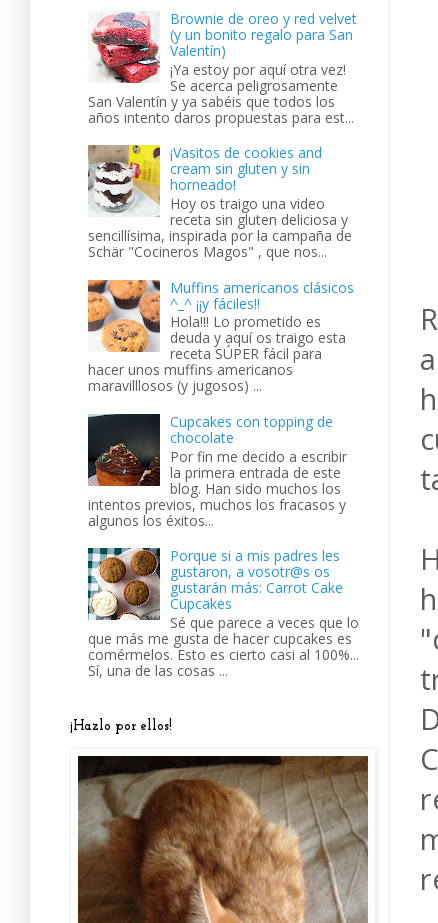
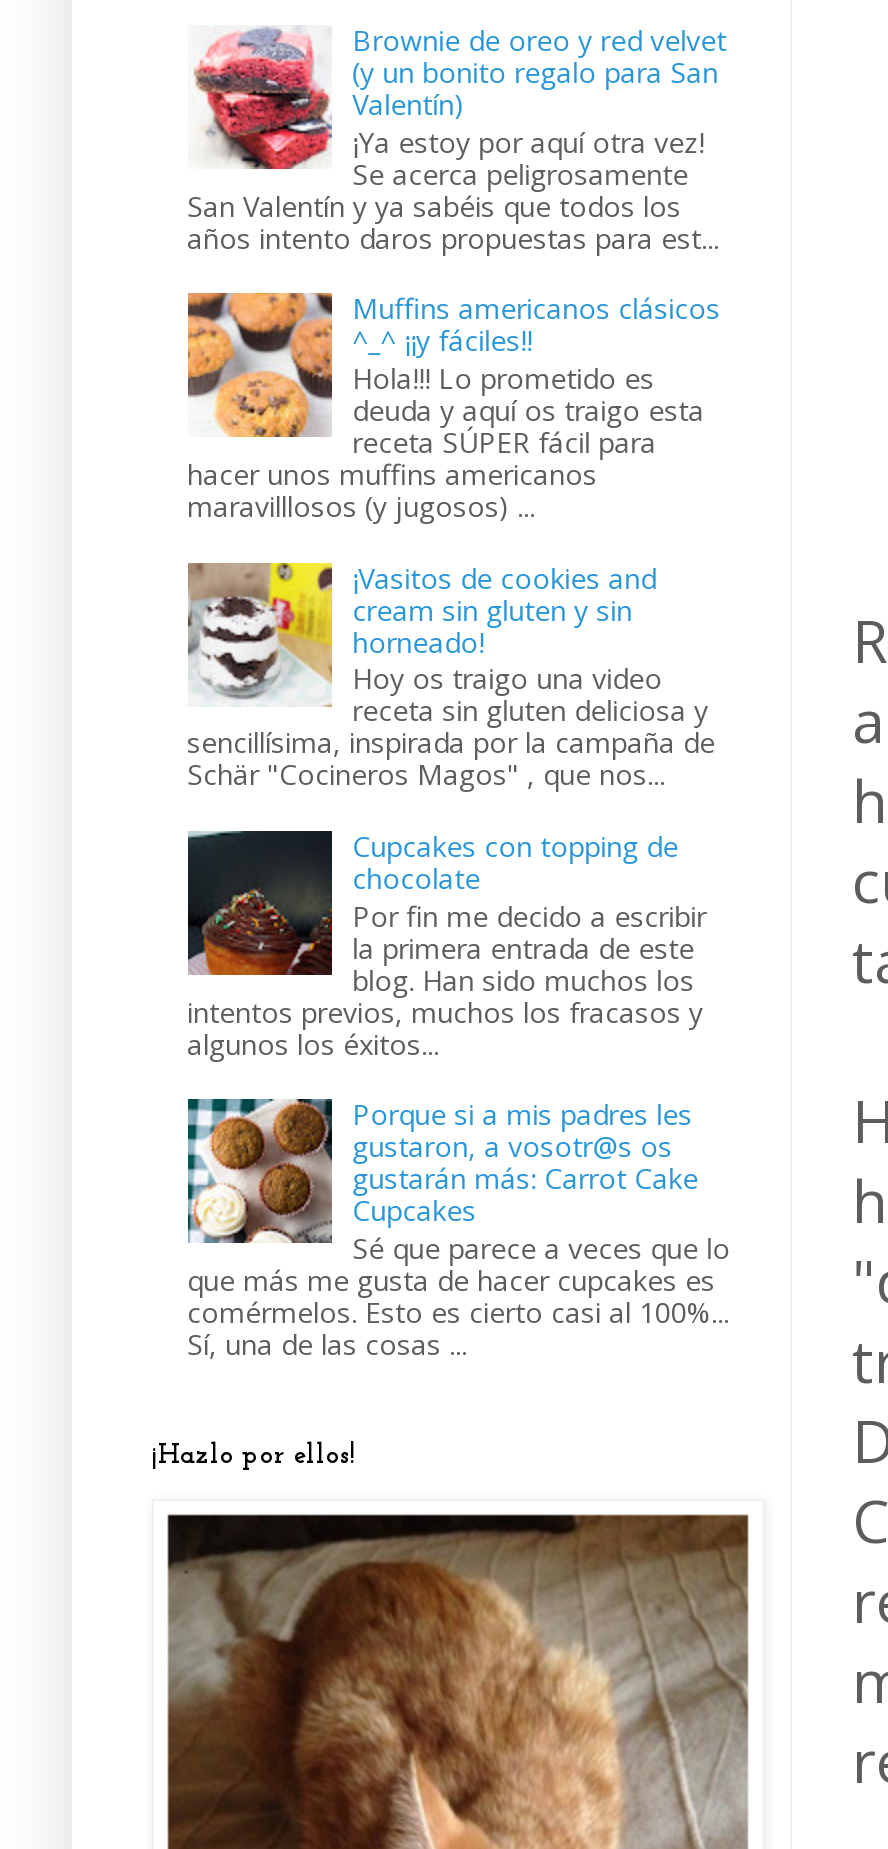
moved [86,143,351,261] -> [184,558,715,794]: [image] | ¡Vasitos de cookies and | cream sin gluten y sin | horneado! | Hoy os traigo una video | receta sin gluten deliciosa y | sencillísima, inspirada por la campaña de | Schär "Cocineros Magos" , que nos...
moved [87,277,354,395] -> [186,289,720,525]: [image] | Muffins americanos clásicos | ^_^ ¡¡y fáciles!! | Hola!!! Lo prometido es | deuda y aquí os traigo esta | receta SÚPER fácil para | hacer unos muffins americanos | maravilllosos (y jugosos) ...

